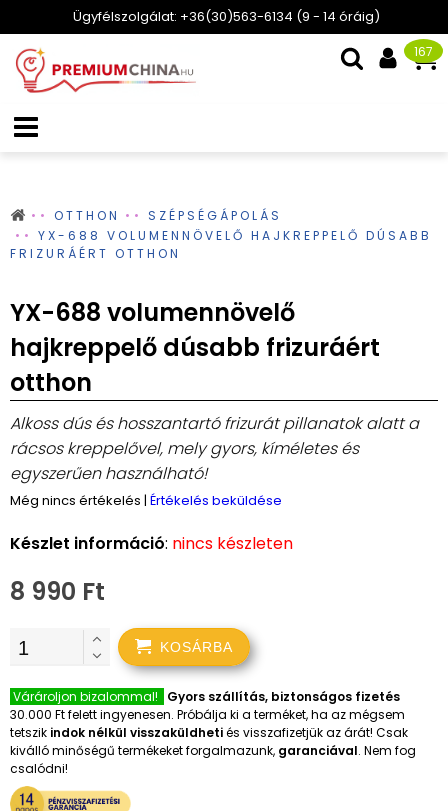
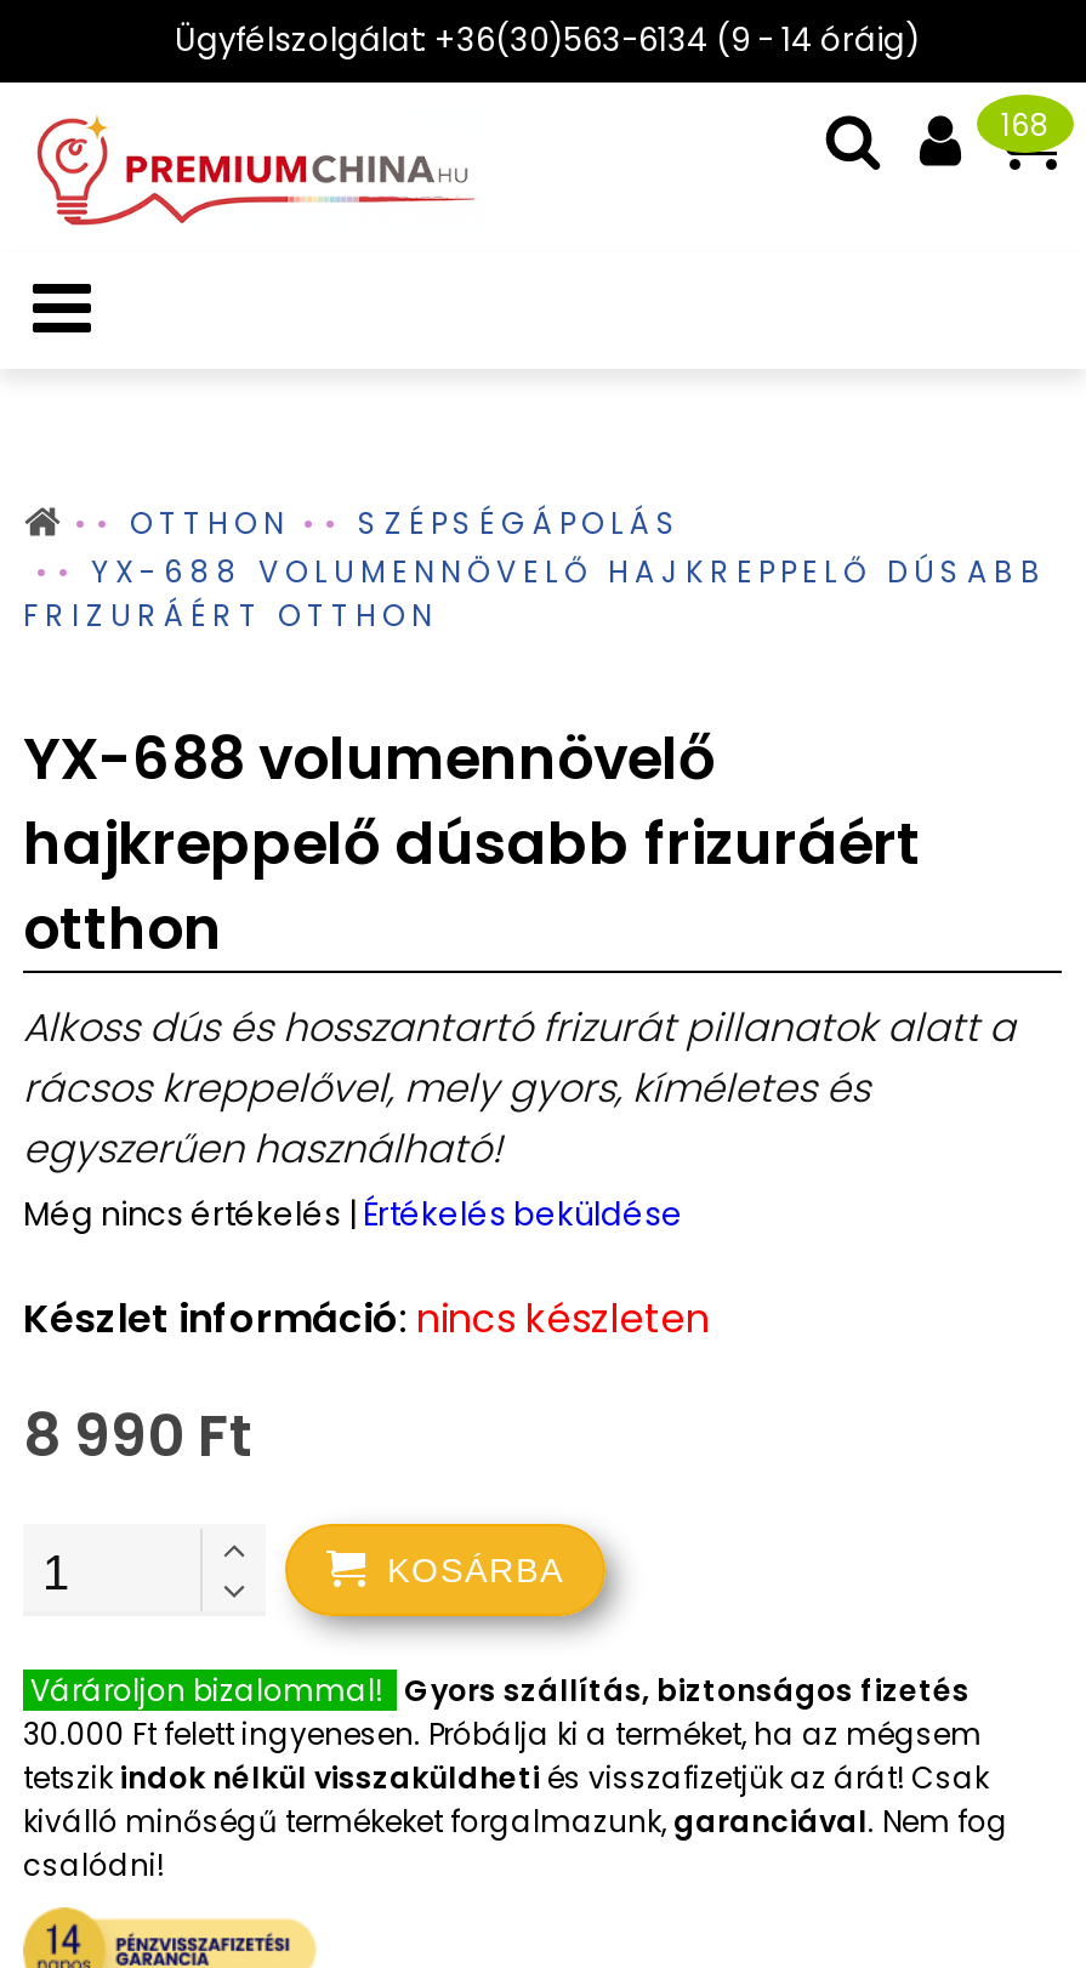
[414,43,433,60] 167 -> [1001,104,1050,146] 168

